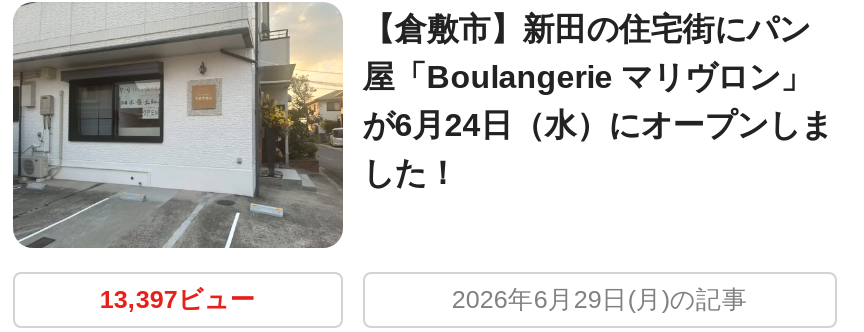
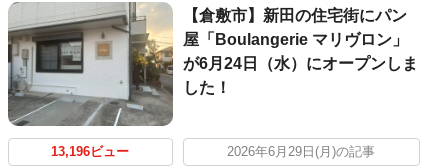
[100,287,256,315] 13,397ビュー -> [51,144,129,158] 13,196ビュー

